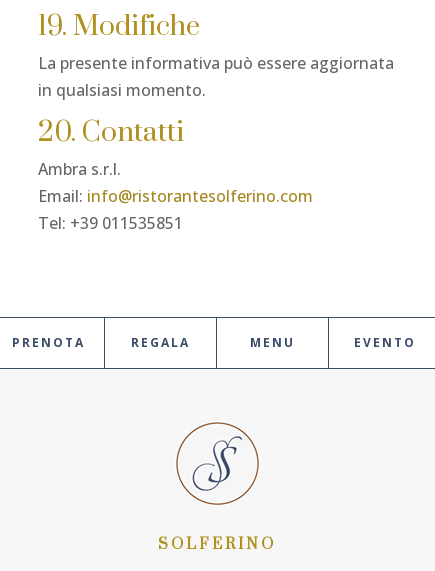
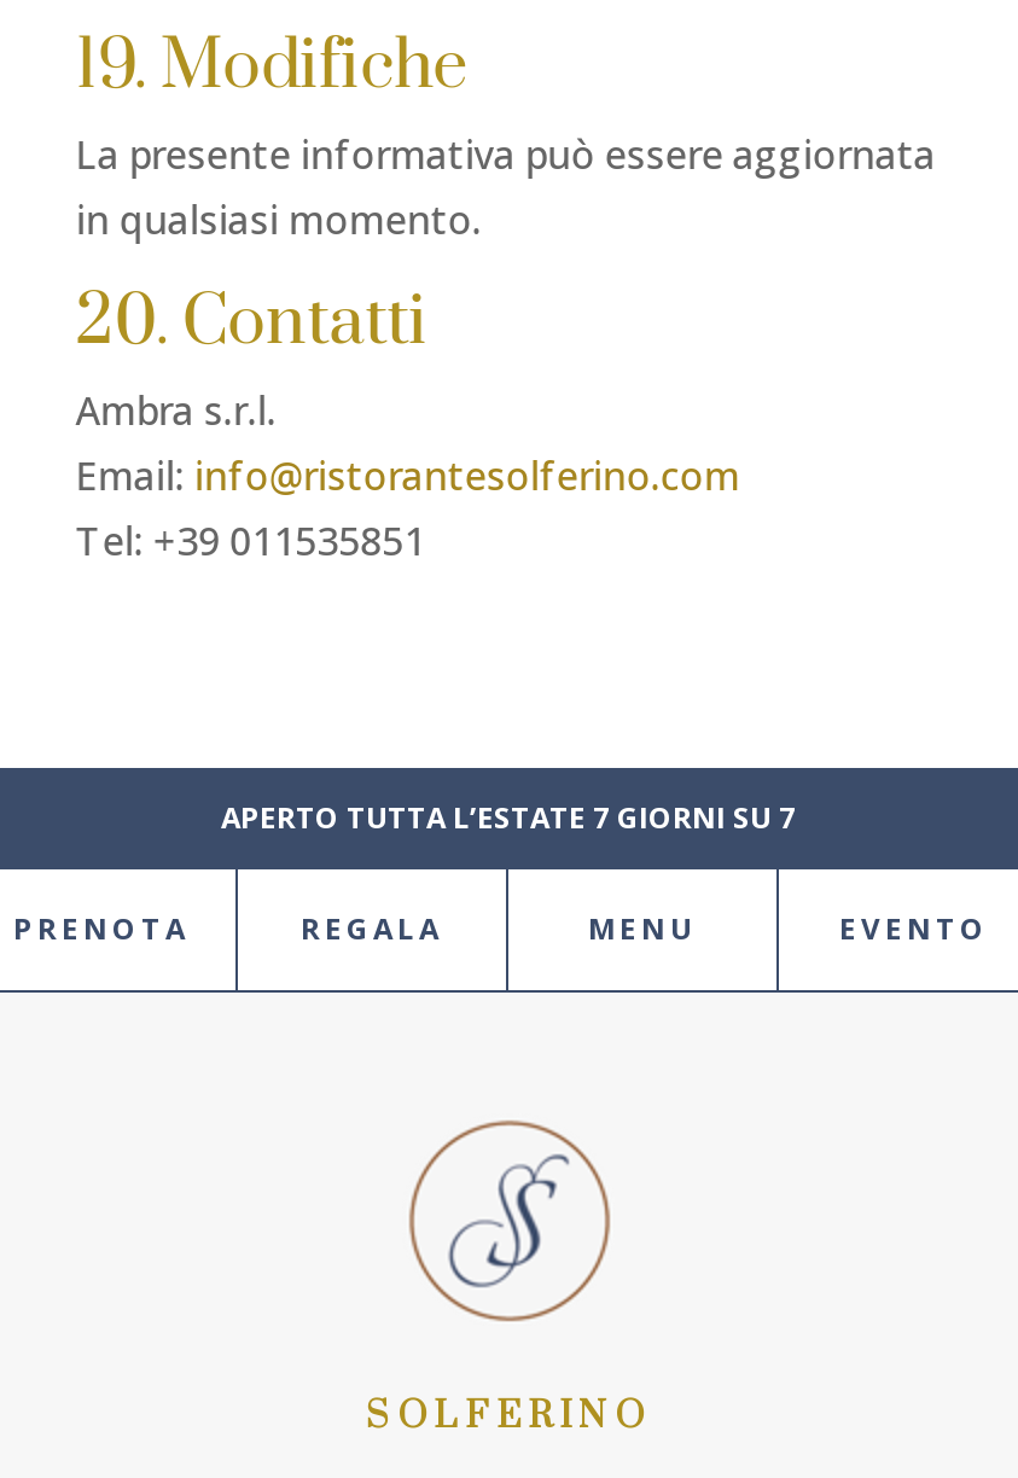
none -> [221,797,796,838] APERTO TUTTA L’ESTATE 7 GIORNI SU 7

